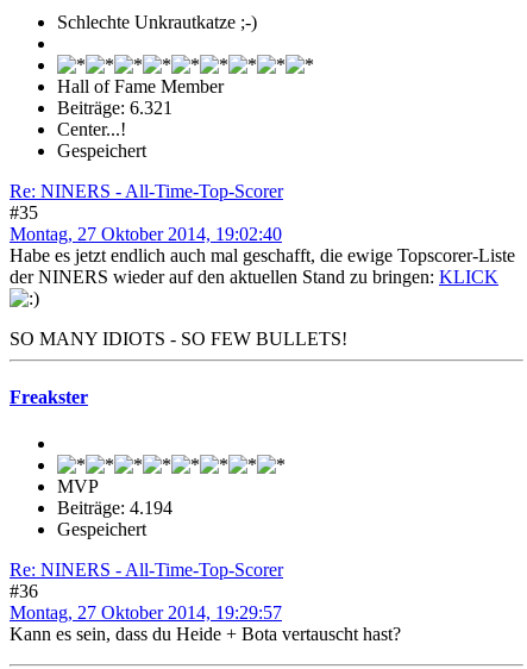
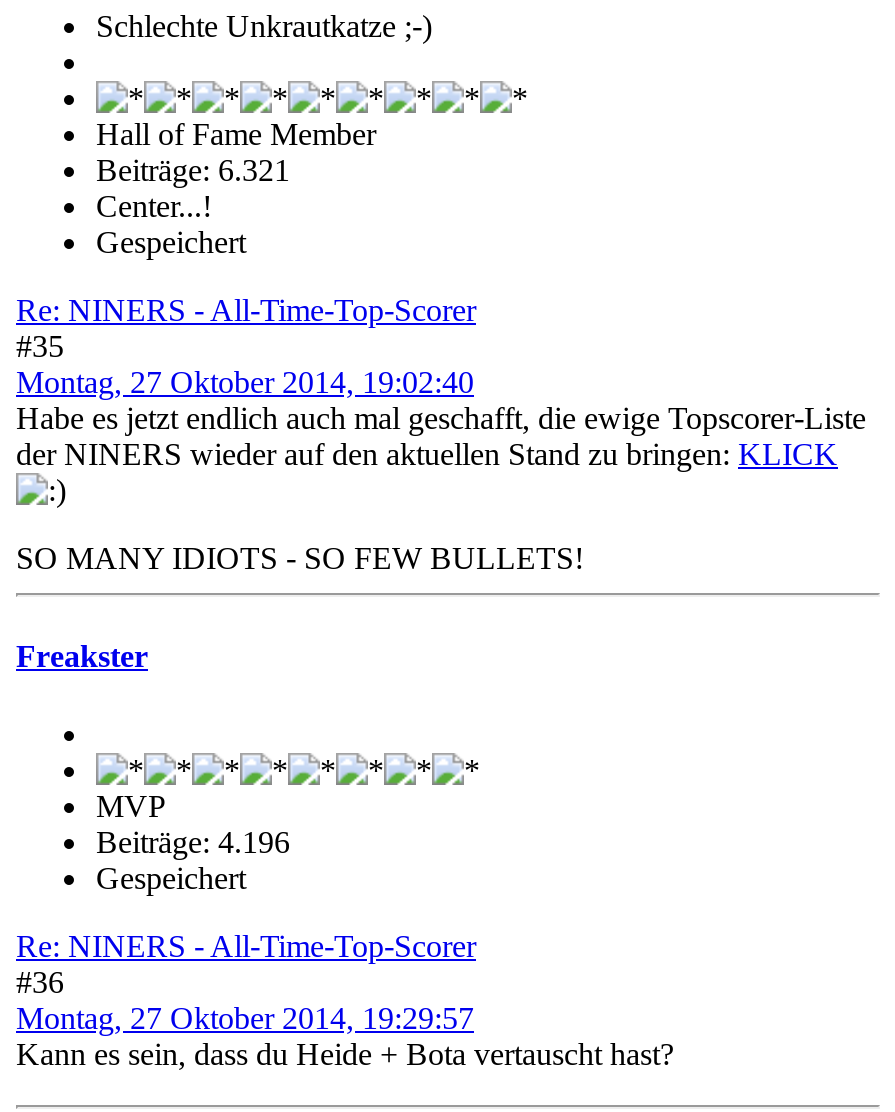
[57,498,172,518] Beiträge: 4.194 -> [96,825,290,859] Beiträge: 4.196

